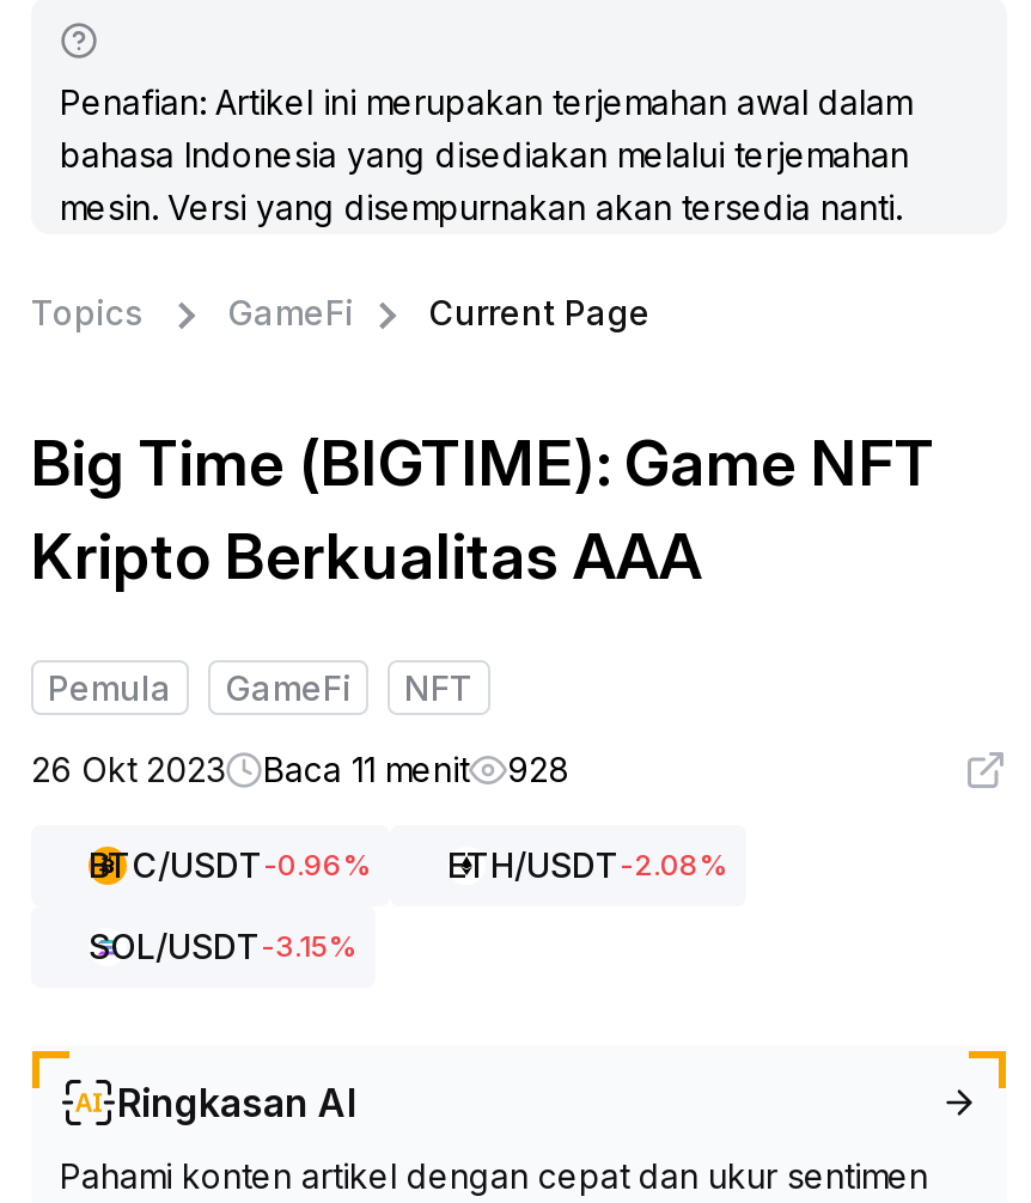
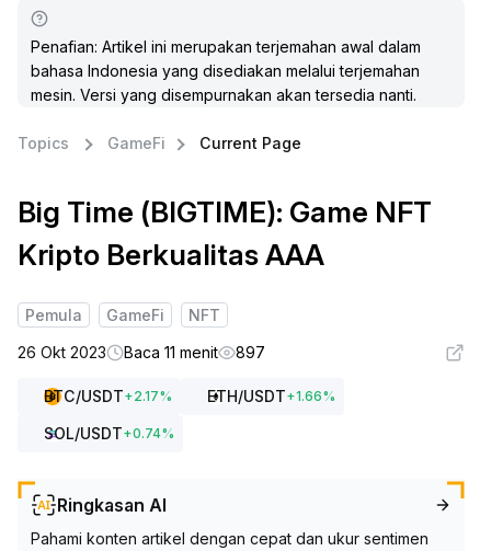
[31,749,569,789] 26 Okt 2023 Baca 11 menit 928 -> [18,343,265,361] 26 Okt 2023 Baca 11 menit 897
[89,844,727,885] BTC/USDT-0.96% | ETH/USDT-2.08% -> [44,387,335,405] BTC/USDT + 2.17% | ETH/USDT + 1.66%
[89,926,356,966] SOL/USDT-3.15% -> [44,424,174,443] SOL/USDT + 0.74%

